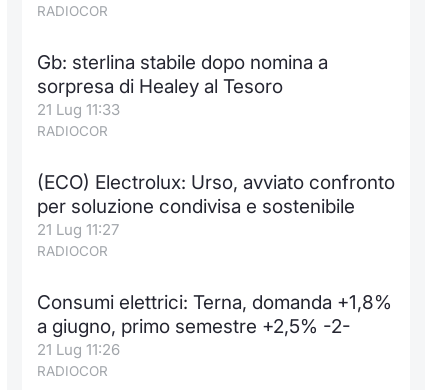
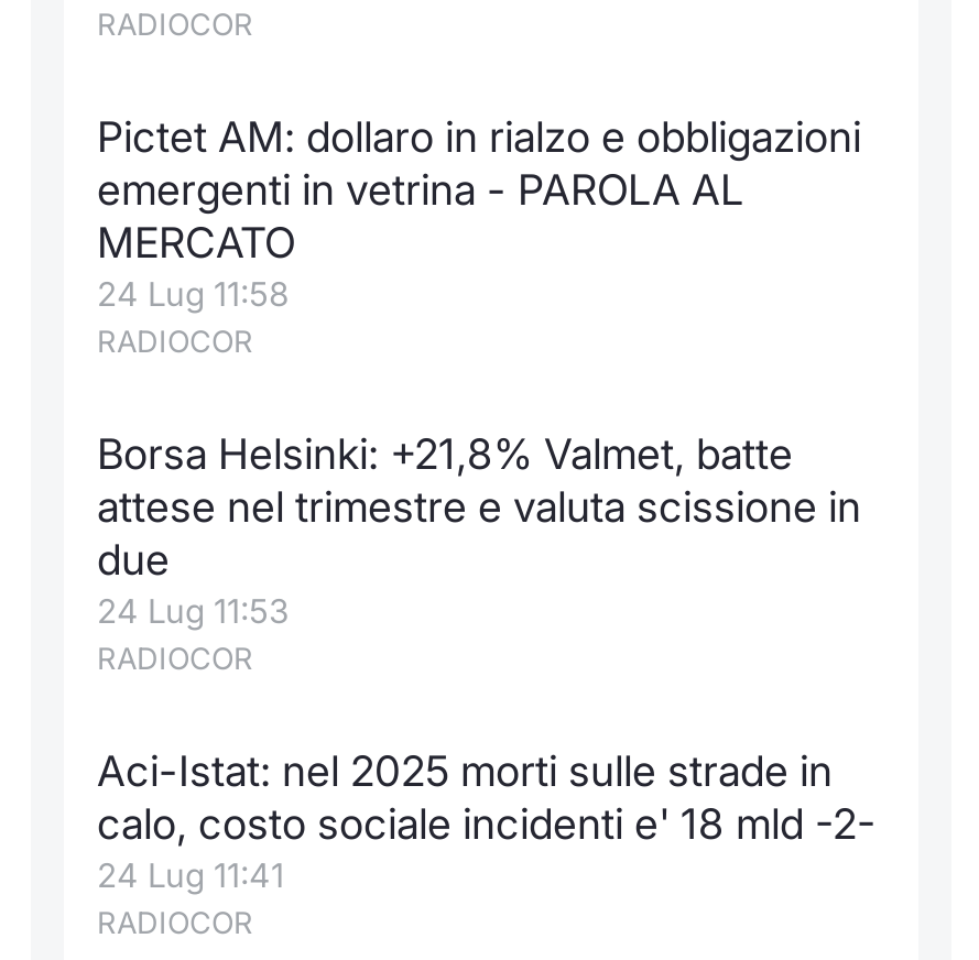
[37,51,328,119] Gb: sterlina stabile dopo nomina a | sorpresa di Healey al Tesoro | 21 Lug 11:33 -> [97,112,861,315] Pictet AM: dollaro in rialzo e obbligazioni | emergenti in vetrina - PAROLA AL | MERCATO | 24 Lug 11:58
[37,171,395,239] (ECO) Electrolux: Urso, avviato confronto | per soluzione condivisa e sostenibile | 21 Lug 11:27 -> [97,429,861,632] Borsa Helsinki: +21,8% Valmet, batte | attese nel trimestre e valuta scissione in | due | 24 Lug 11:53
[37,291,392,359] Consumi elettrici: Terna, domanda +1,8% | a giugno, primo semestre +2,5% -2- | 21 Lug 11:26 -> [97,746,877,896] Aci-Istat: nel 2025 morti sulle strade in | calo, costo sociale incidenti e' 18 mld -2- | 24 Lug 11:41

